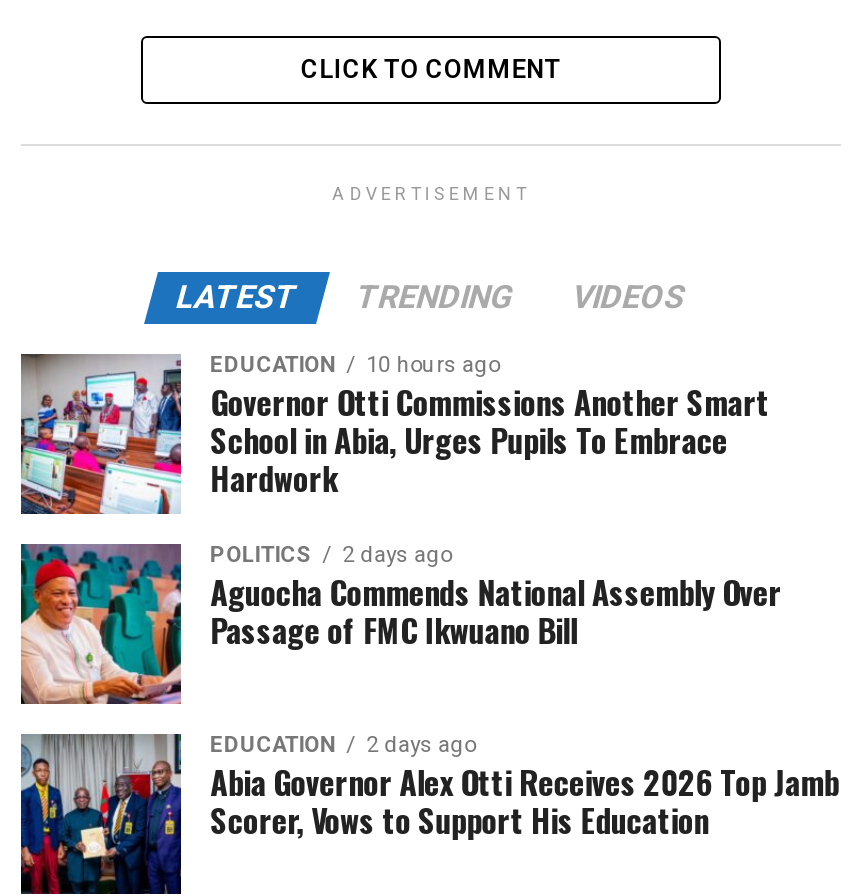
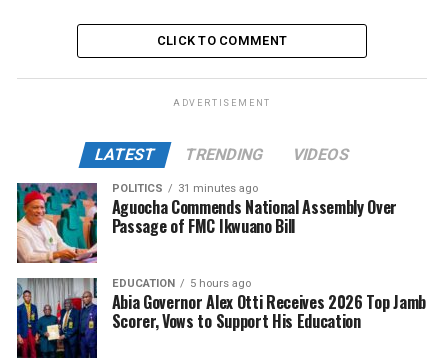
[19,352,769,516] [image] | EDUCATION | 10 hours ago | Governor Otti Commissions Another Smart | School in Abia, Urges Pupils To Embrace | Hardwork -> none
[210,542,452,568] POLITICS 2 days ago -> [112,182,258,195] POLITICS 31 minutes ago
[210,732,476,758] EDUCATION 2 days ago -> [112,277,251,290] EDUCATION 5 hours ago

